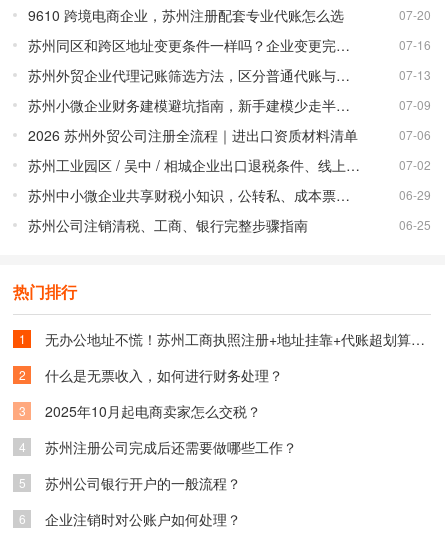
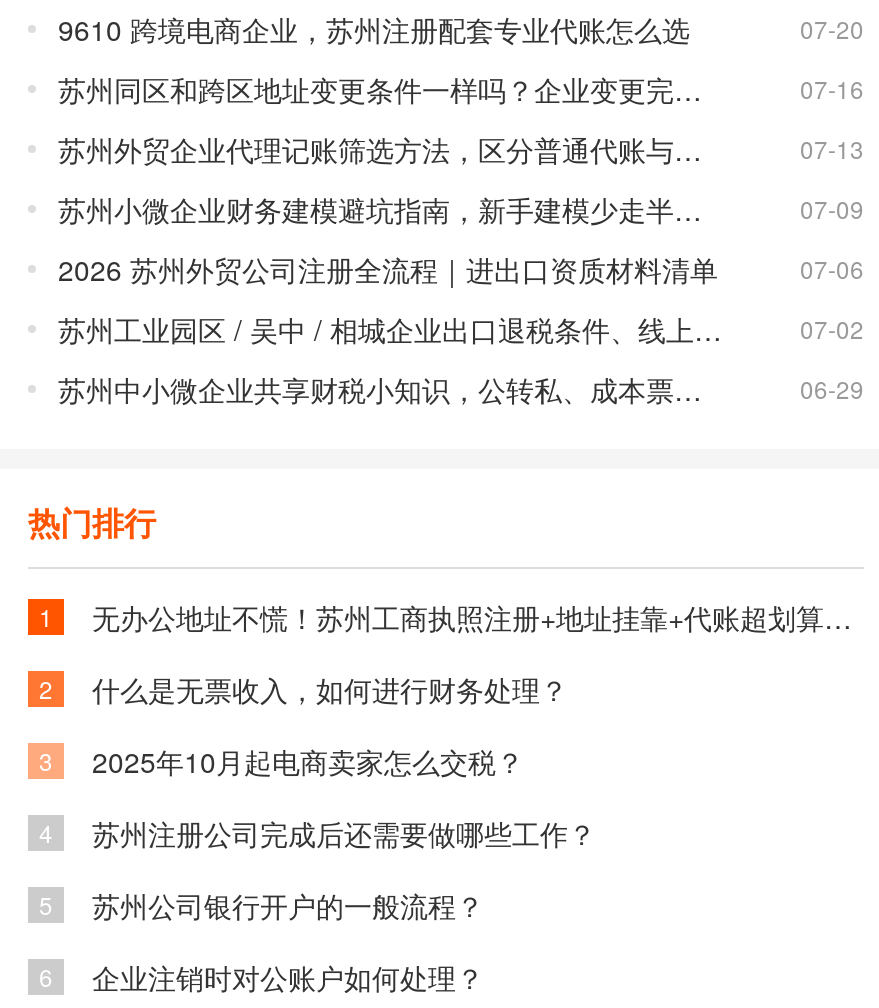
[28,215,431,235] 苏州公司注销清税、工商、银行完整步骤指南 | 06-25 -> none

